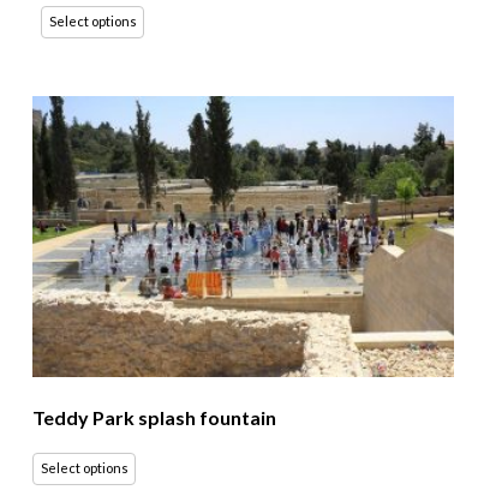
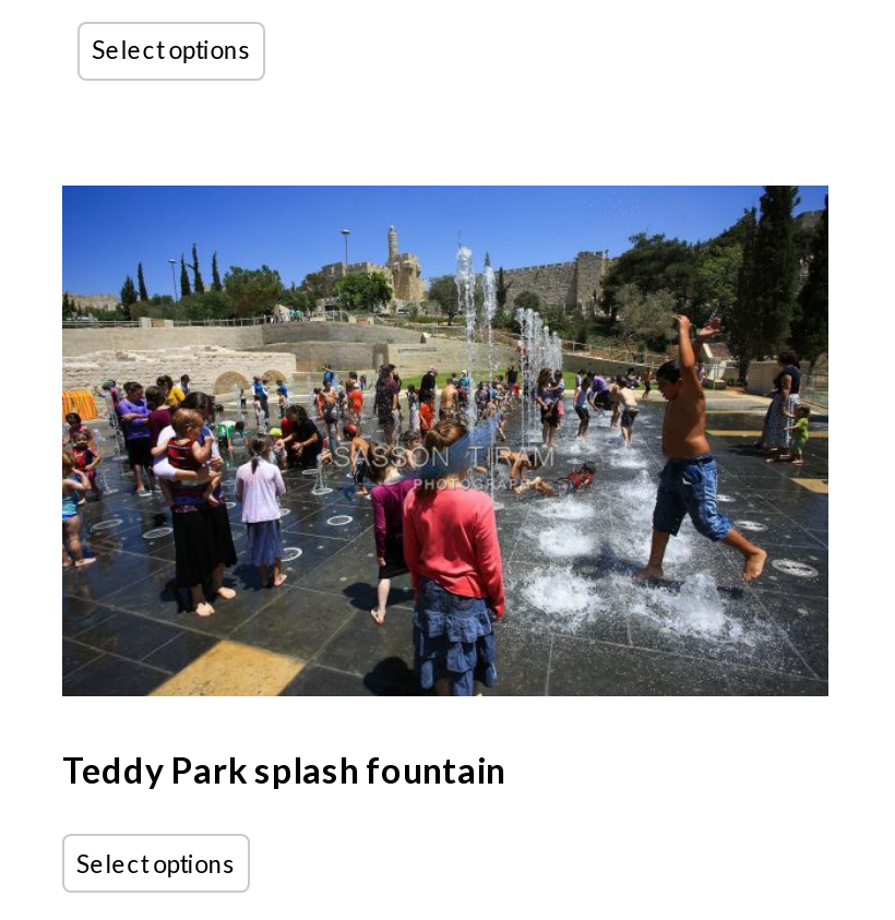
[31,95,455,378] [image] -> [60,183,831,698] [image]

